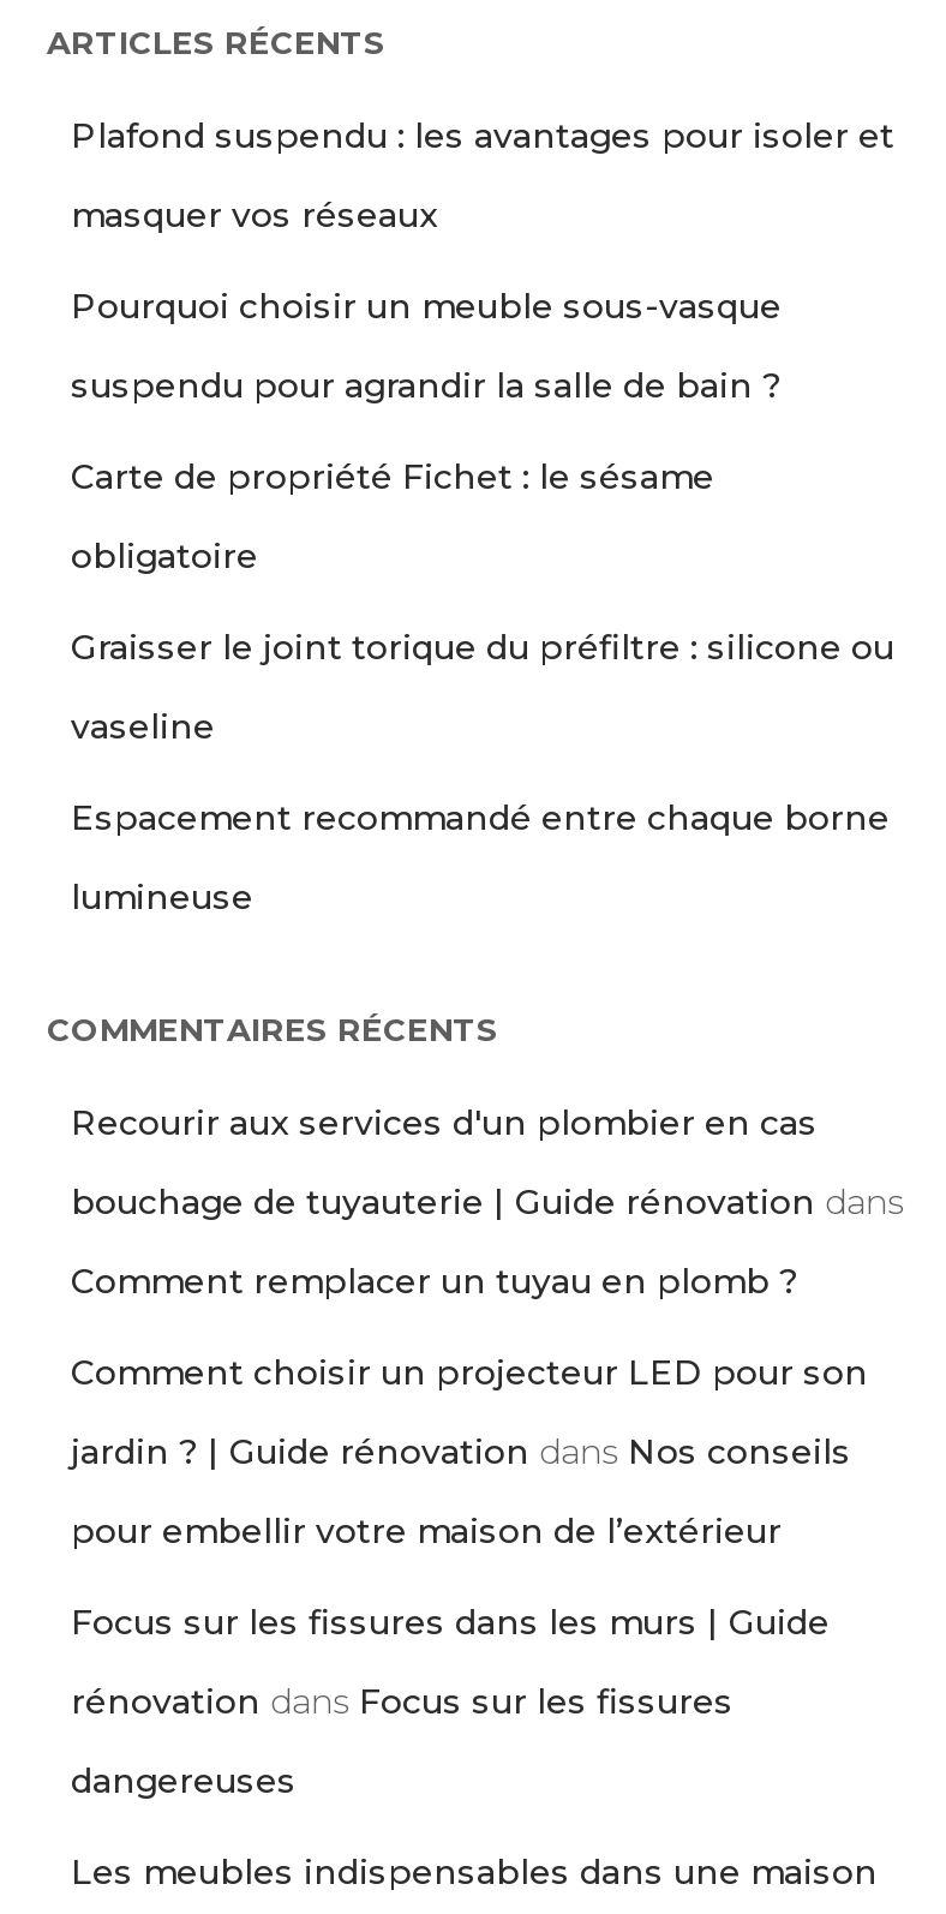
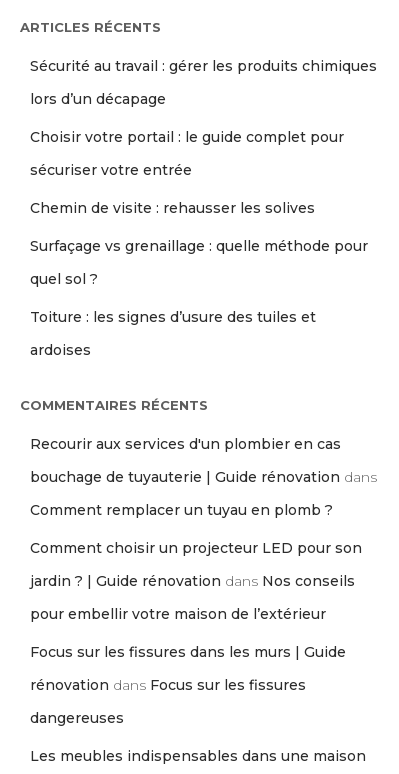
[71,114,894,919] Plafond suspendu : les avantages pour isoler et | masquer vos réseaux | Pourquoi choisir un meuble sous-vasque | suspendu pour agrandir la salle de bain ? | Carte de propriété Fichet : le sésame | obligatoire | Graisser le joint torique du préfiltre : silicone ou | vaseline | Espacement recommandé entre chaque borne | lumineuse -> [30,57,377,359] Sécurité au travail : gérer les produits chimiques | lors d’un décapage | Choisir votre portail : le guide complet pour | sécuriser votre entrée | Chemin de visite : rehausser les solives | Surfaçage vs grenaillage : quelle méthode pour | quel sol ? | Toiture : les signes d’usure des tuiles et | ardoises

